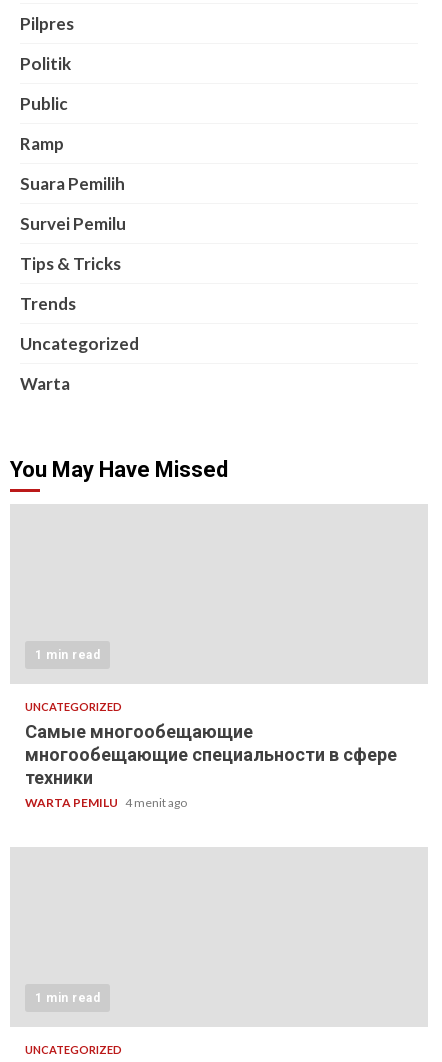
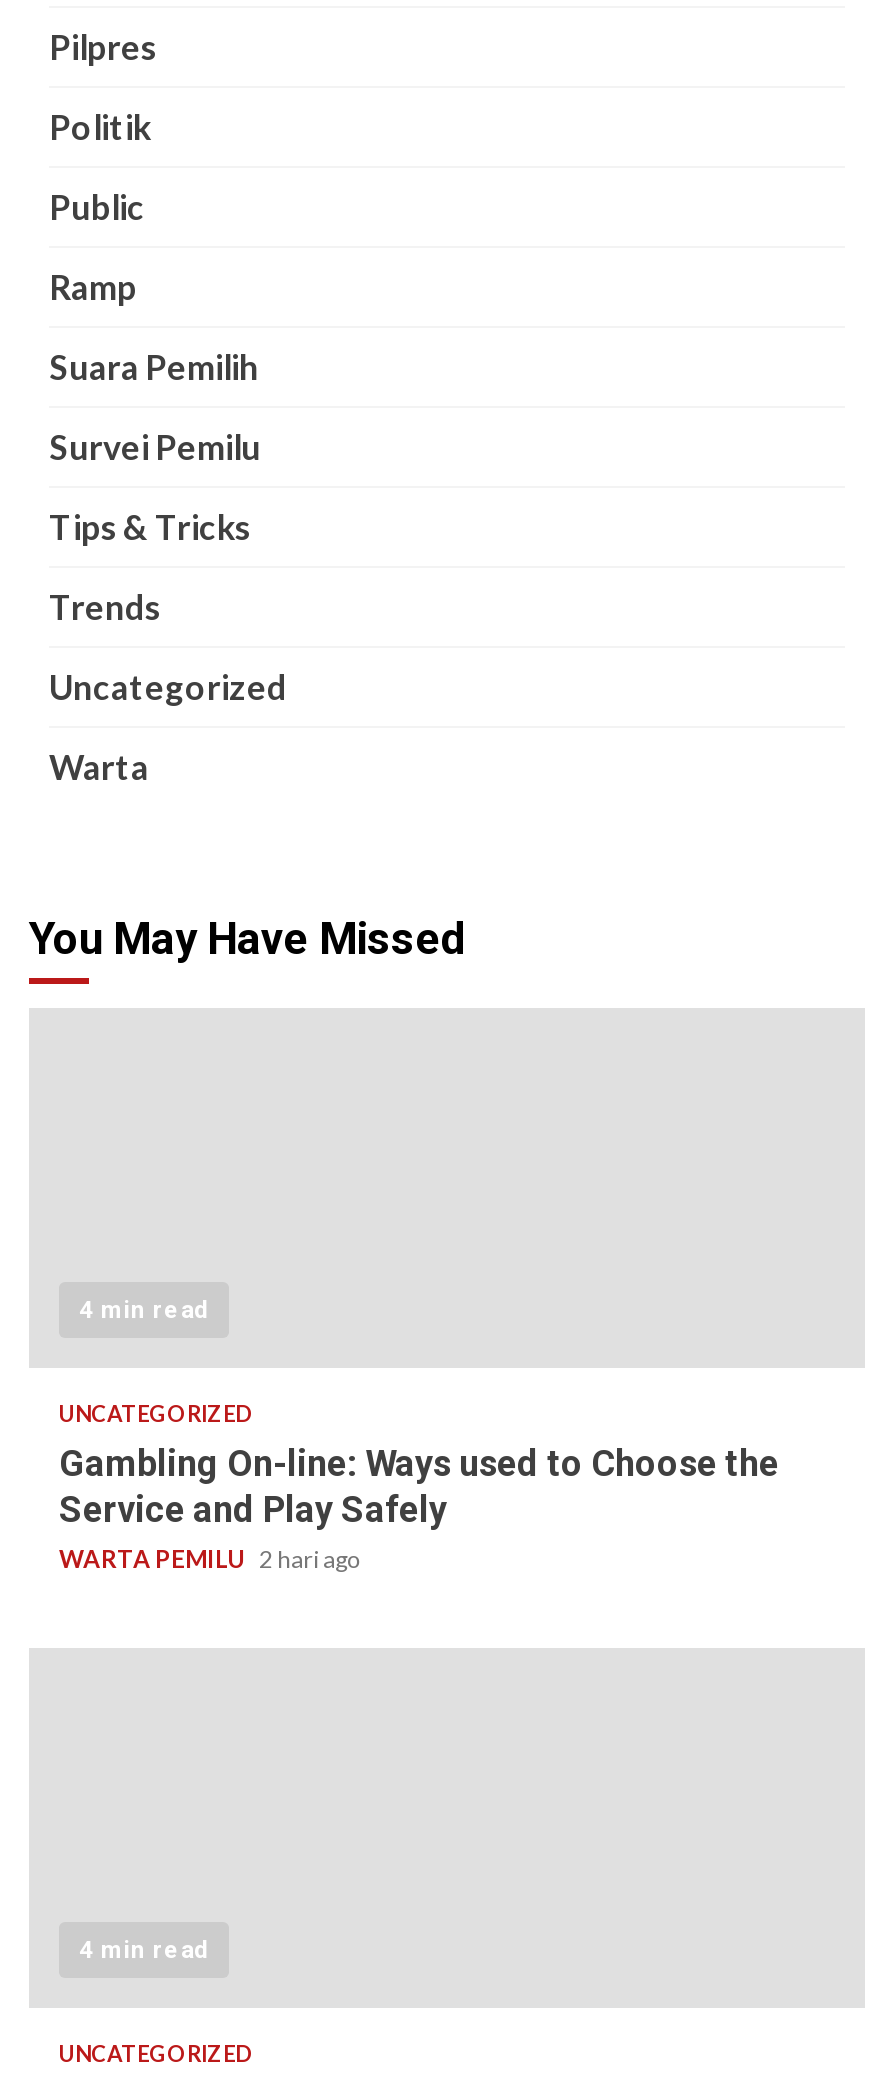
[35,648,100,662] 1 min read -> [79,1296,209,1324] 4 min read
[25,721,397,810] Самые многообещающие | многообещающие специальности в сфере | техники | WARTA PEMILU 4 menit ago -> [59,1442,779,1574] Gambling On-line: Ways used to Choose the | Service and Play Safely | WARTA PEMILU 2 hari ago
[35,991,100,1005] 1 min read -> [79,1936,209,1964] 4 min read

